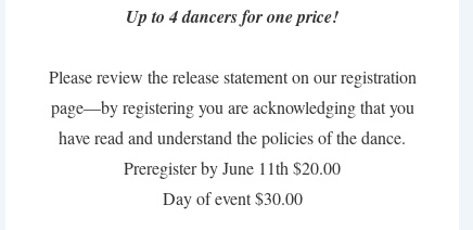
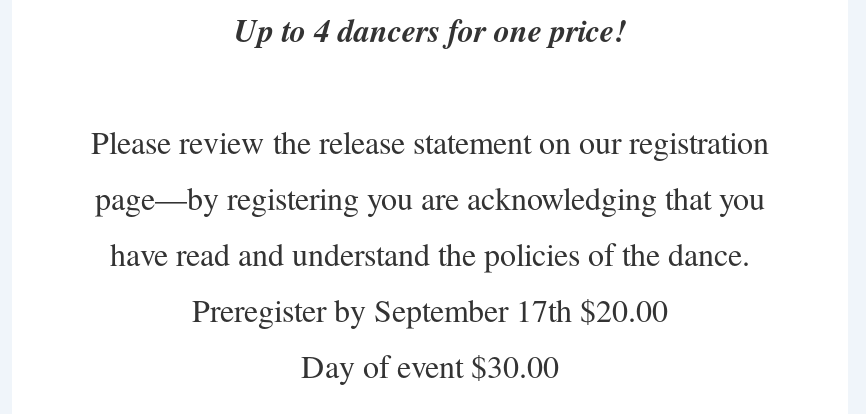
[124,156,341,179] Preregister by June 11th $20.00 -> [192,287,668,329] Preregister by September 17th $20.00

